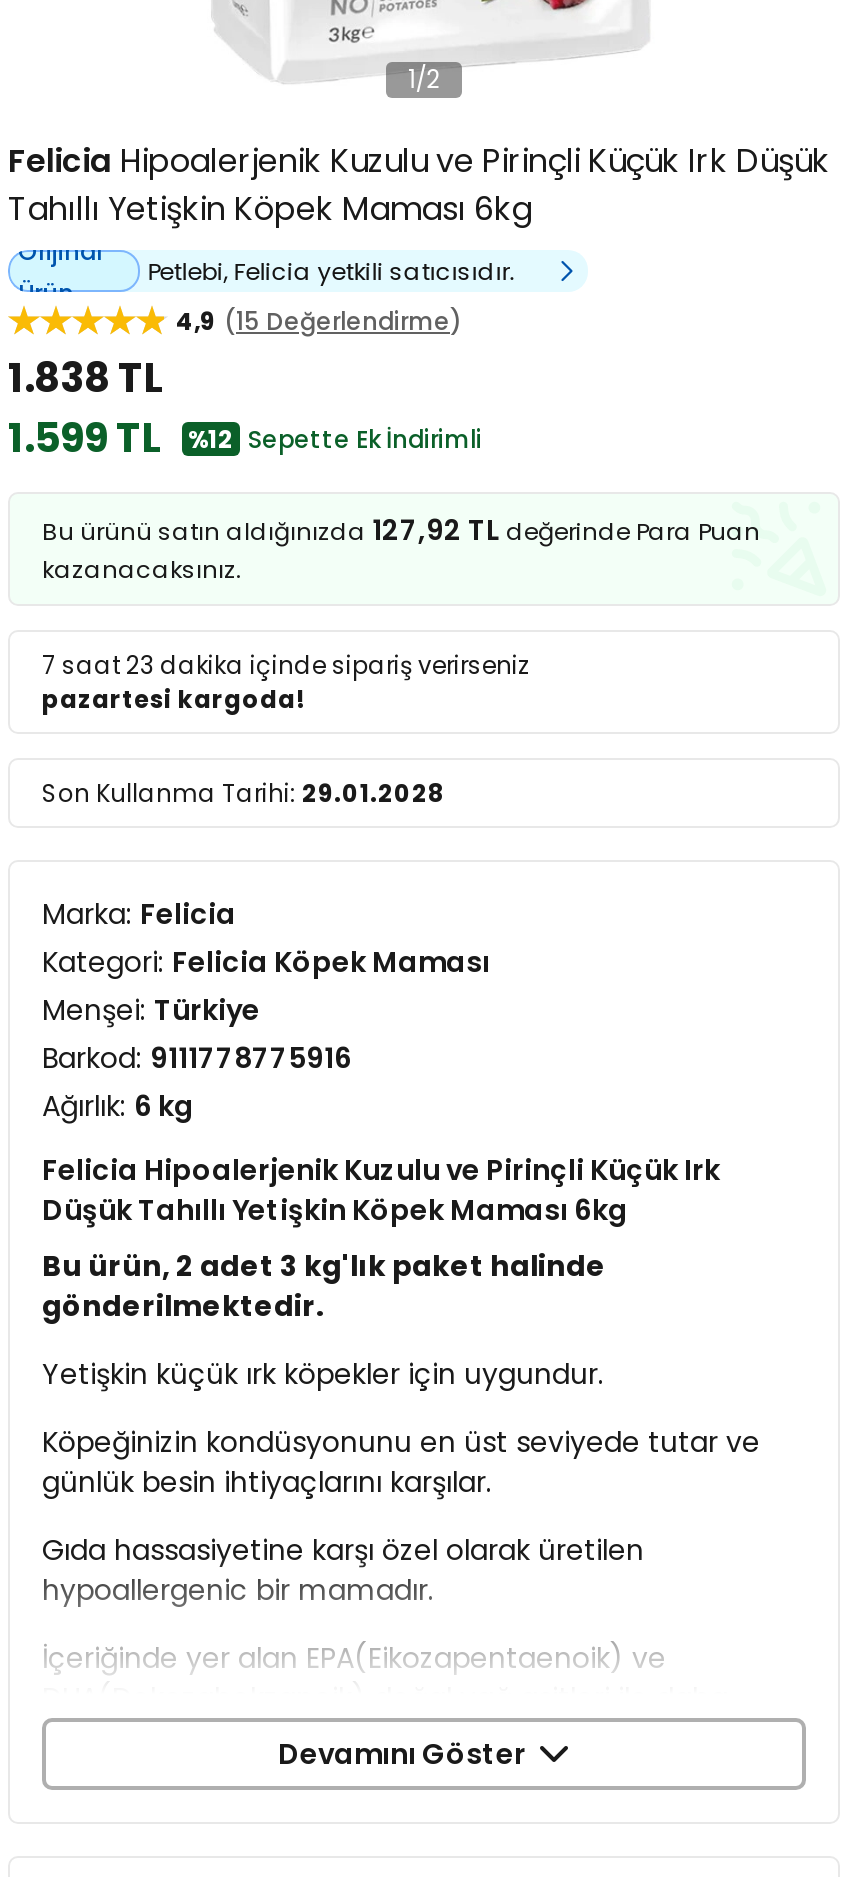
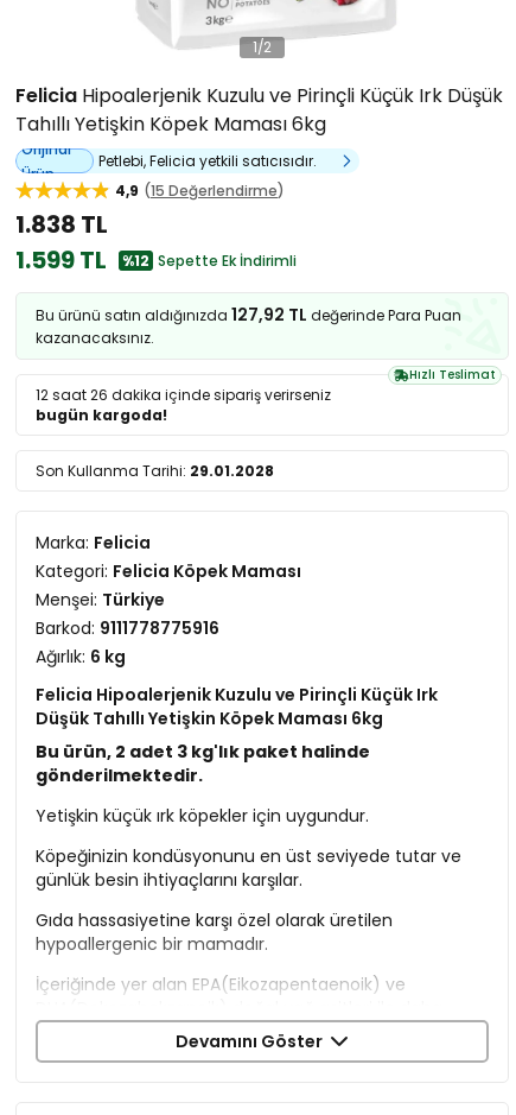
[42,648,530,716] 7 saat 23 dakika içinde sipariş verirseniz | pazartesi kargoda! -> [36,366,496,425] Hızlı Teslimat | 12 saat 26 dakika içinde sipariş verirseniz | bugün kargoda!

